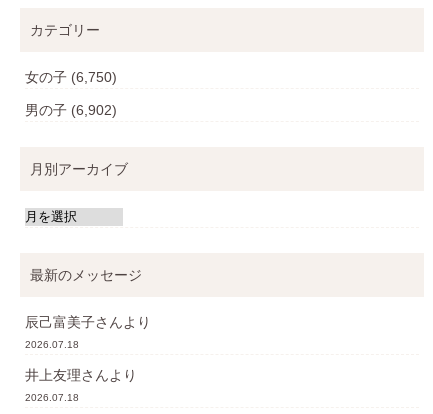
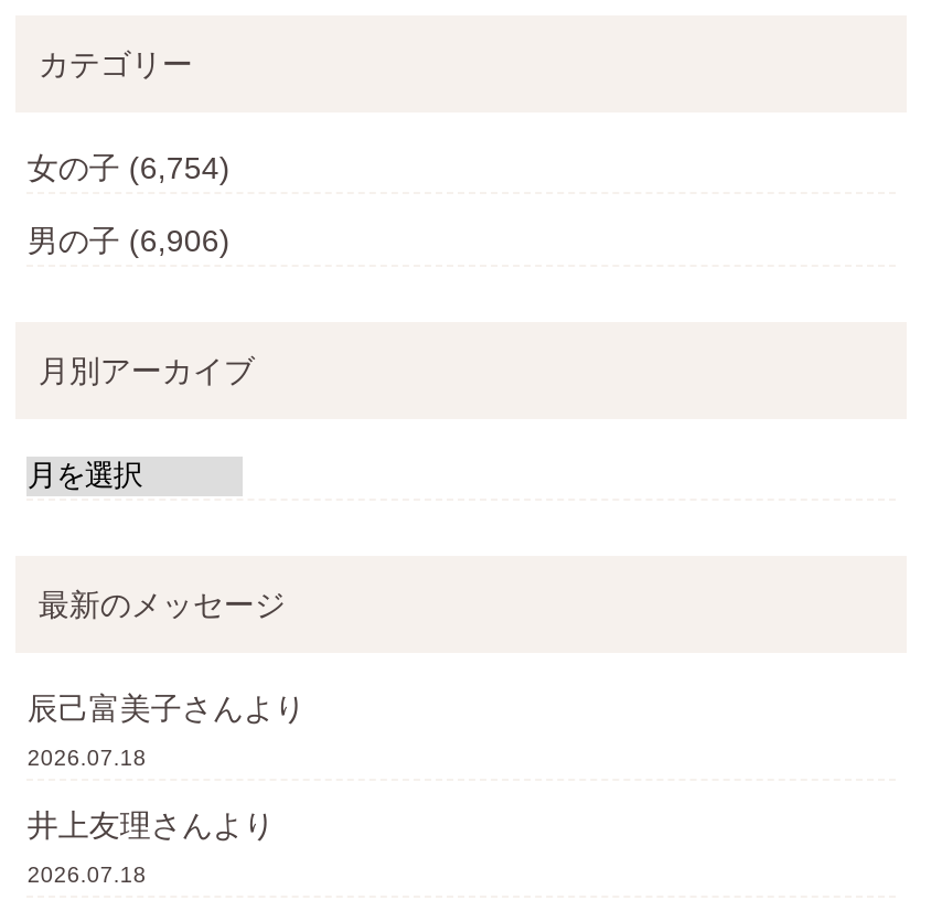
[25,69,117,85] 女の子(6,750) -> [27,150,230,186] 女の子(6,754)
[25,102,117,118] 男の子(6,902) -> [27,222,230,257] 男の子(6,906)

